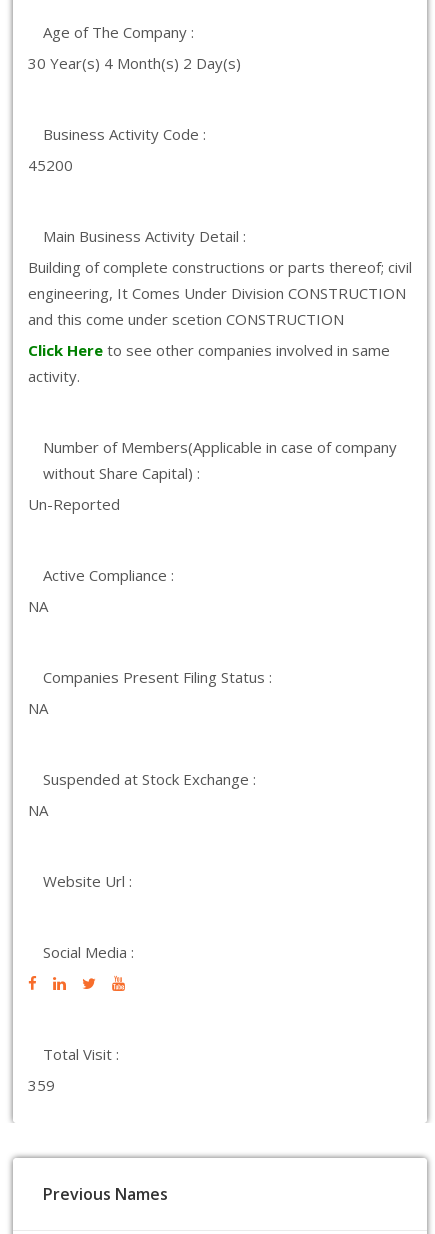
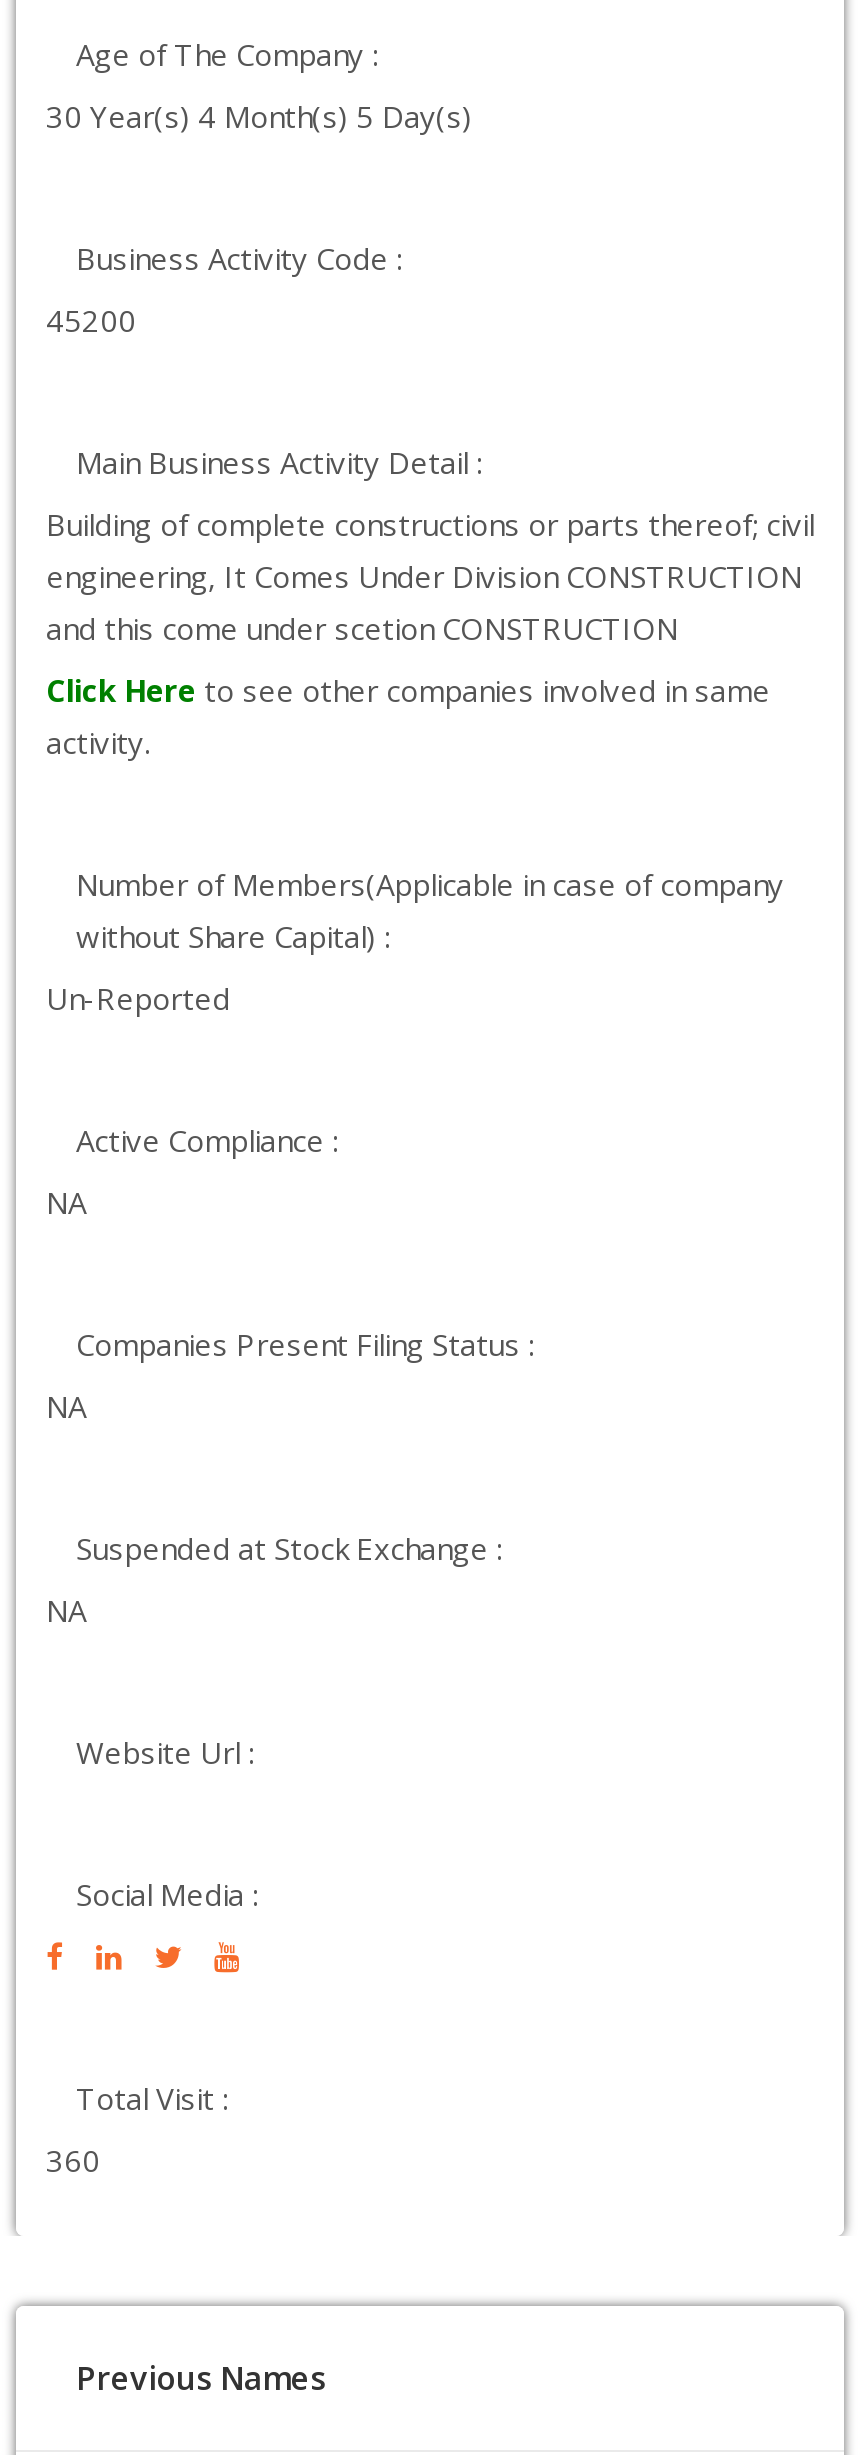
[28,53,241,73] 30 Year(s) 4 Month(s) 2 Day(s) -> [46,96,472,136] 30 Year(s) 4 Month(s) 5 Day(s)
[28,1075,55,1095] 359 -> [46,2140,100,2180] 360

